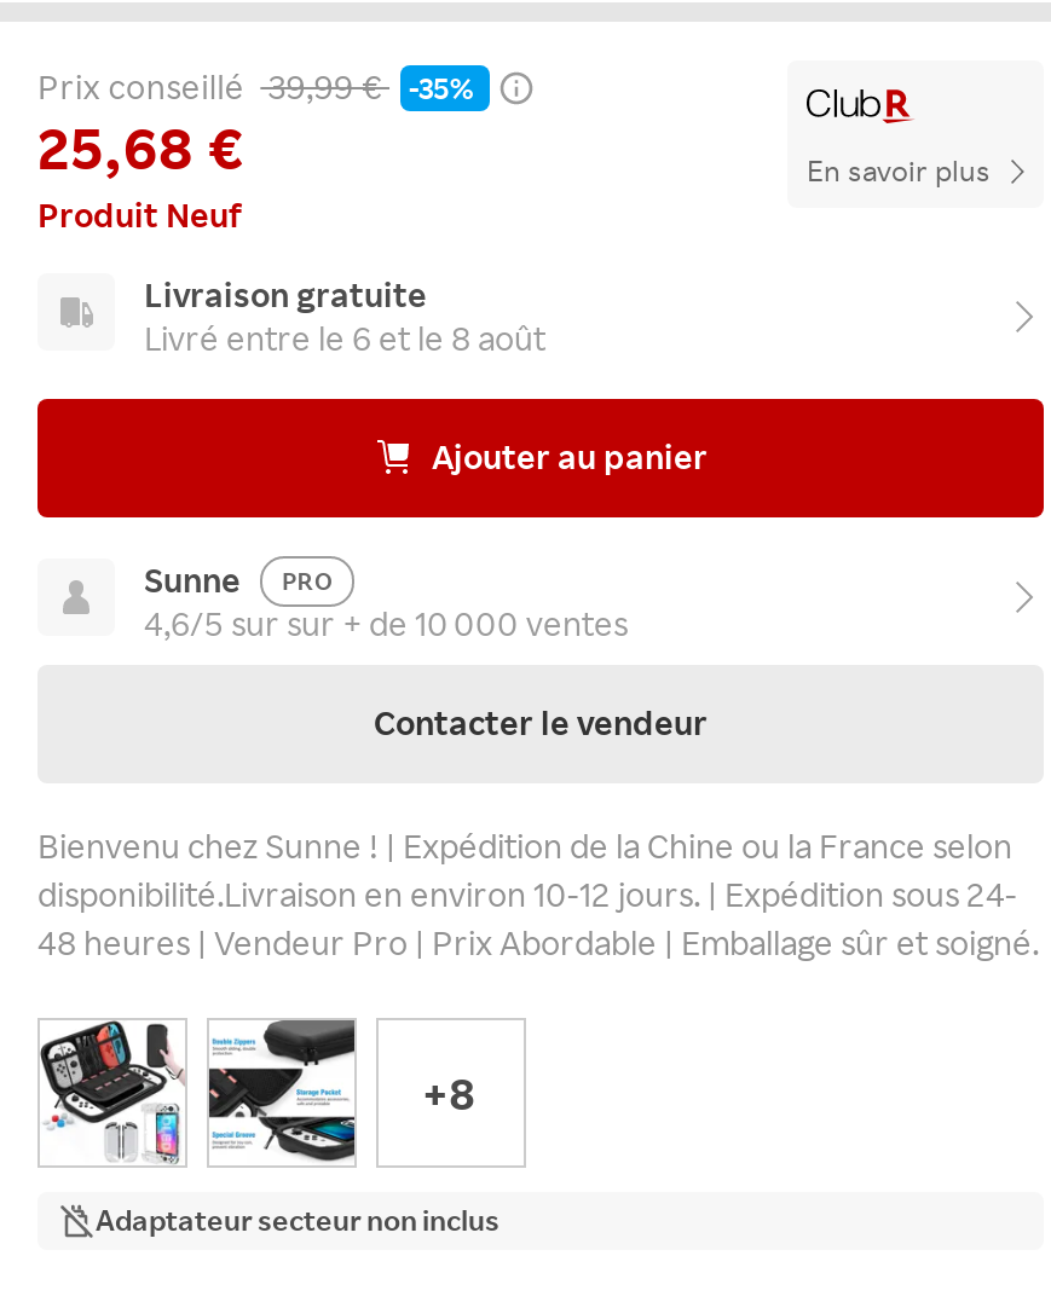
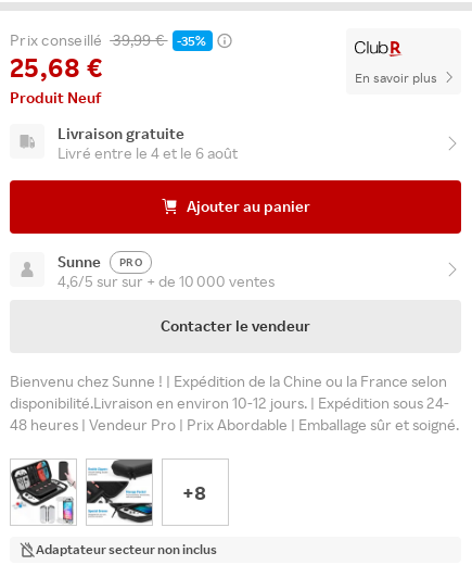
[144,316,545,357] Livré entre le 6 et le 8 août -> [58,143,238,162] Livré entre le 4 et le 6 août

